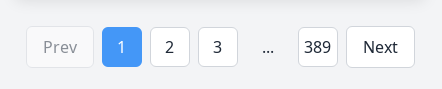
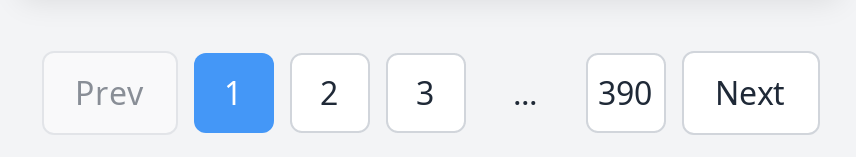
[304,36,331,58] 389 -> [598,71,652,115] 390

